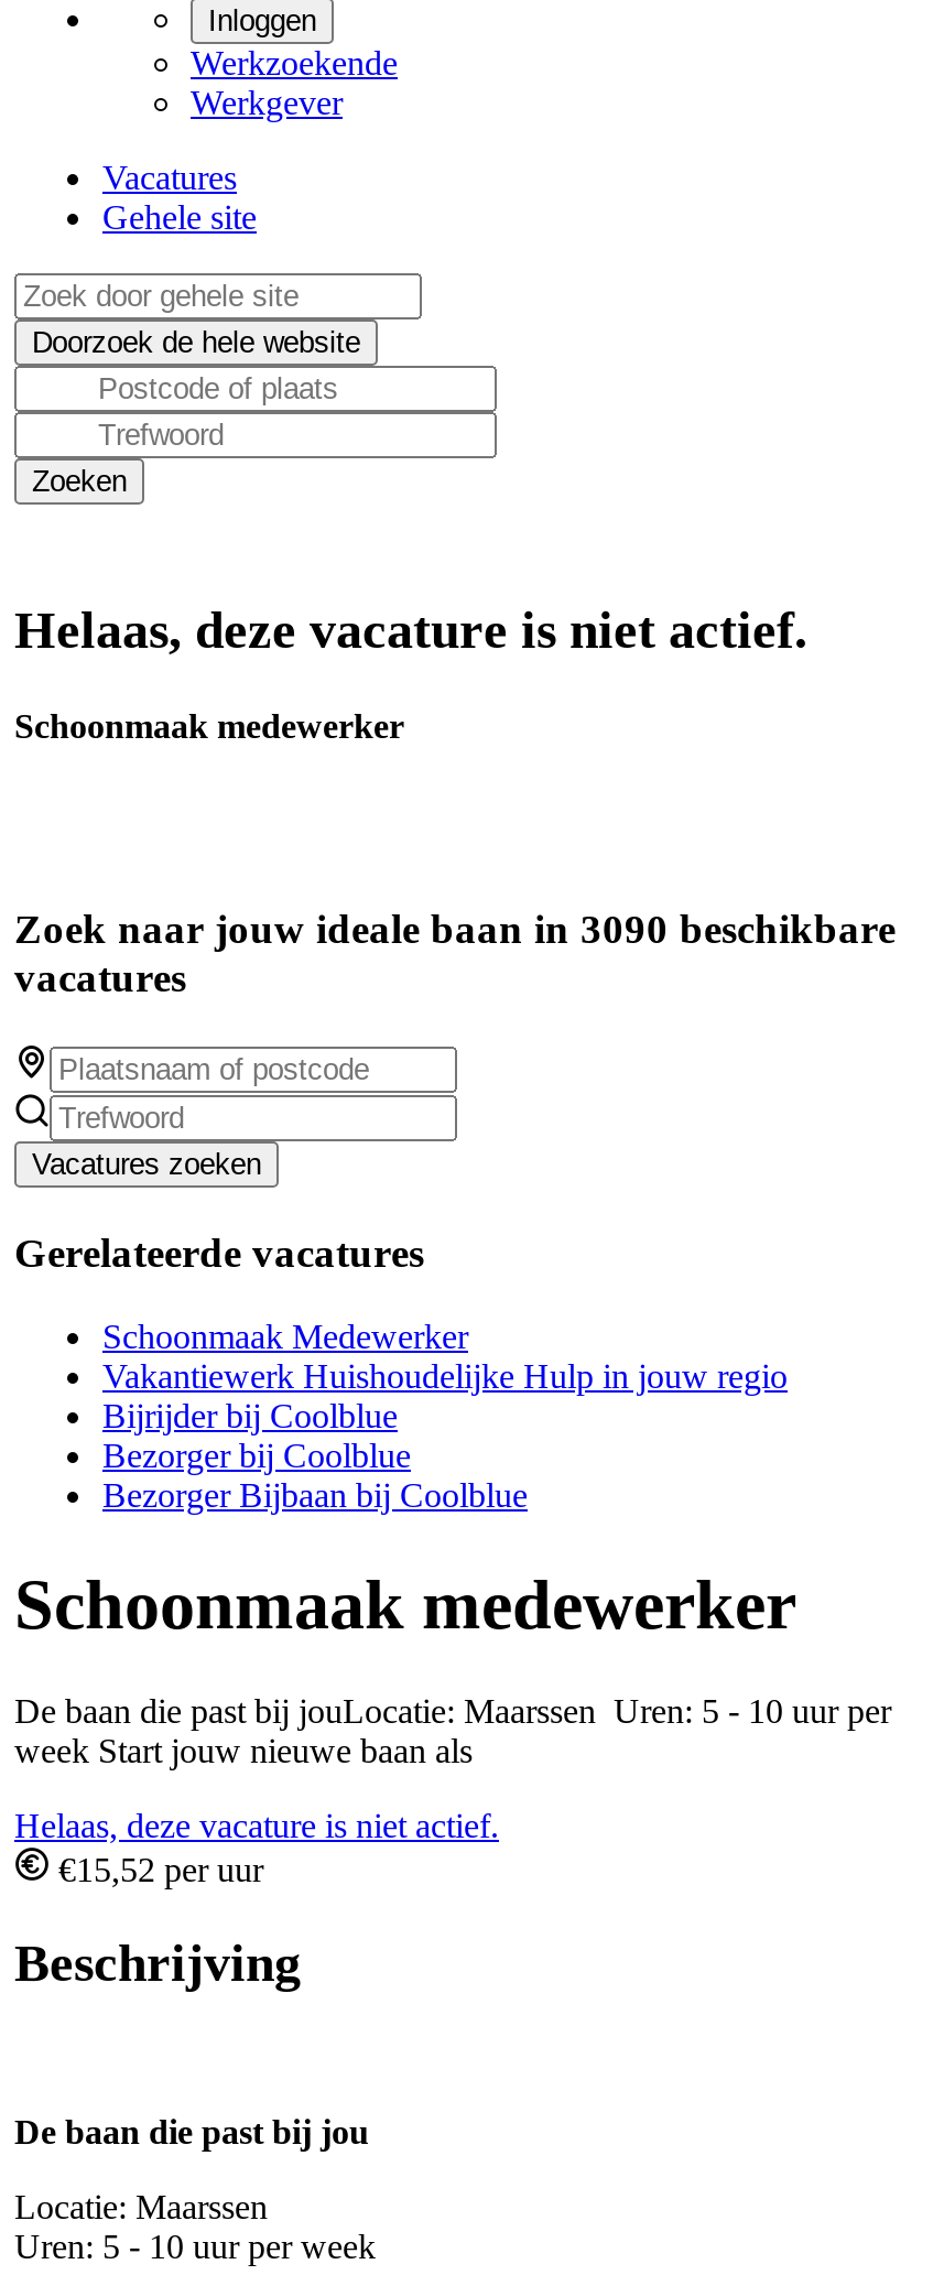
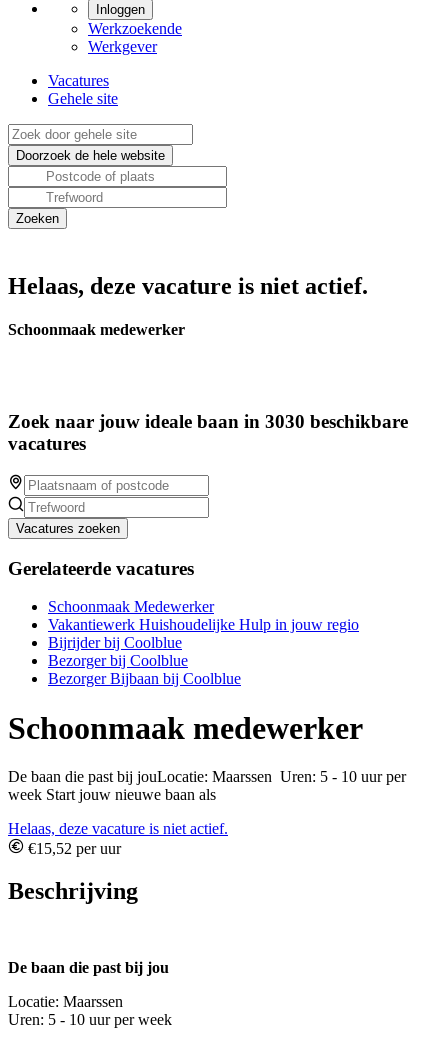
[14,906,896,952] Zoek naar jouw ideale baan in 3090 beschikbare -> [8,411,408,432] Zoek naar jouw ideale baan in 3030 beschikbare

